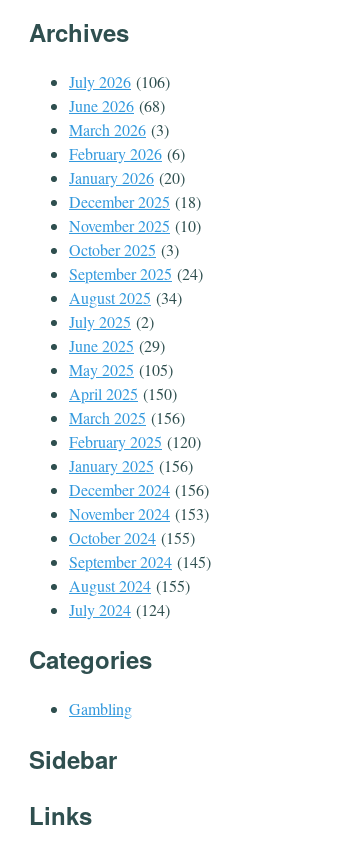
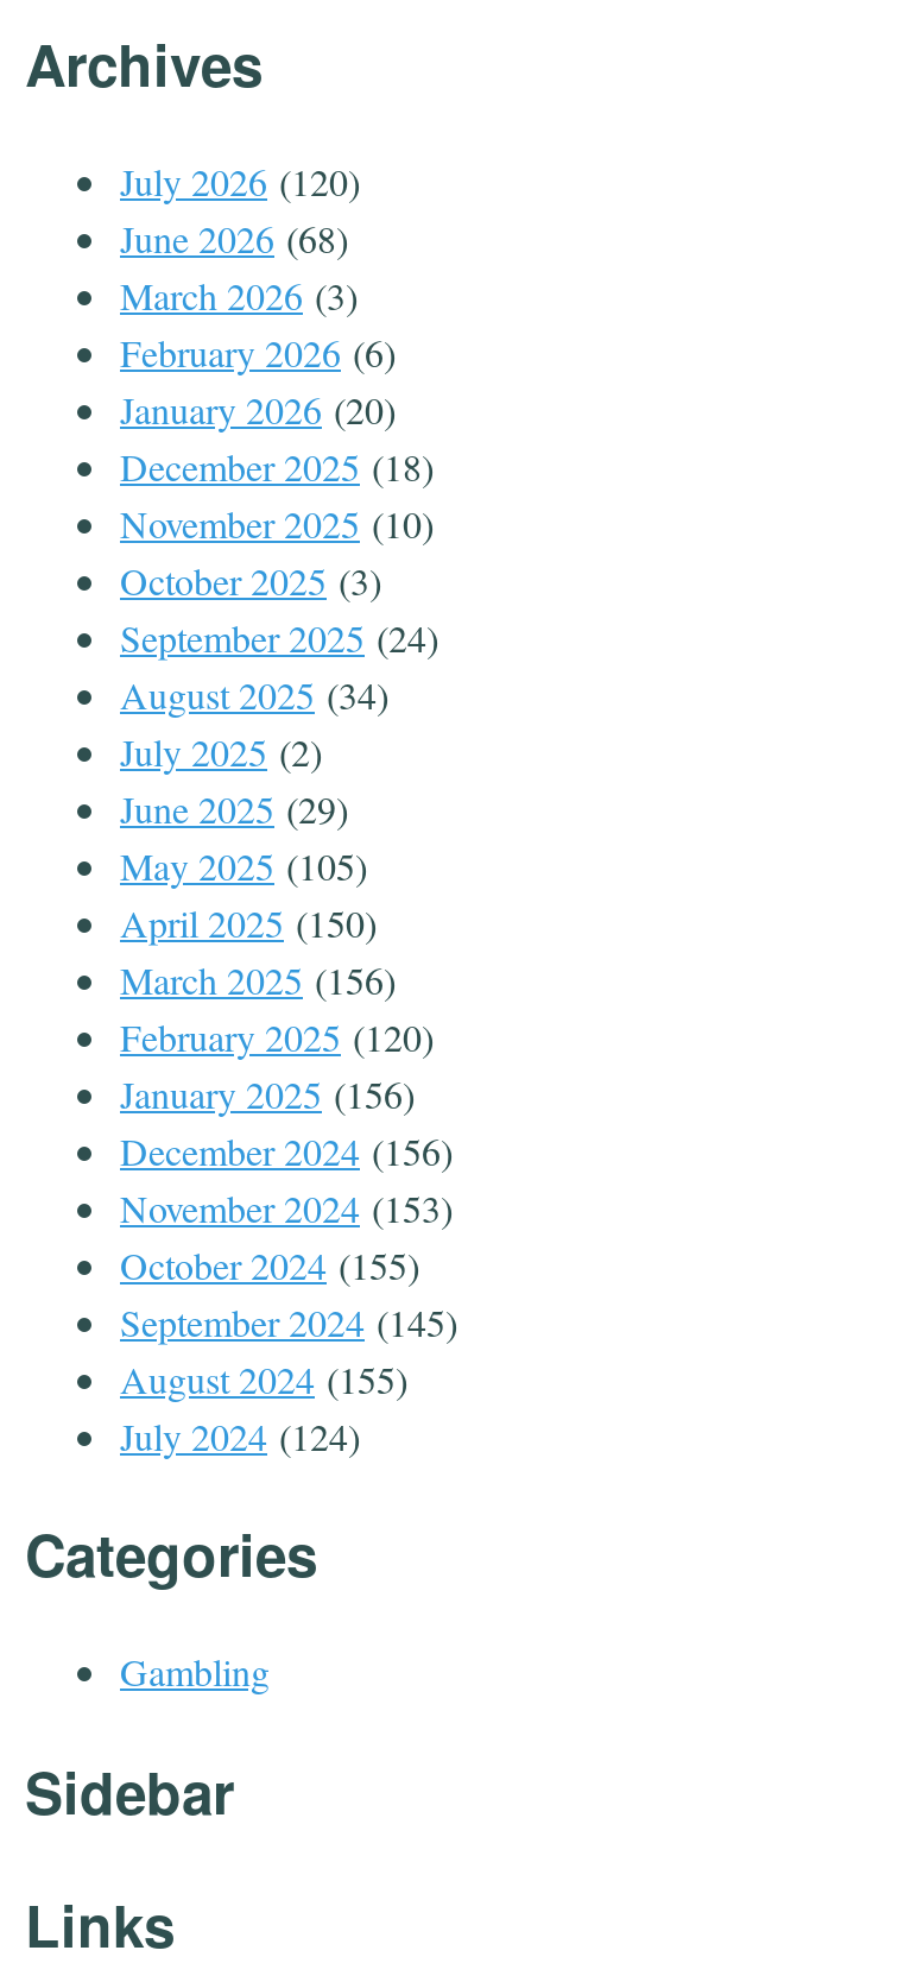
[69,70,170,91] July 2026 (106) -> [120,154,360,204] July 2026 (120)

